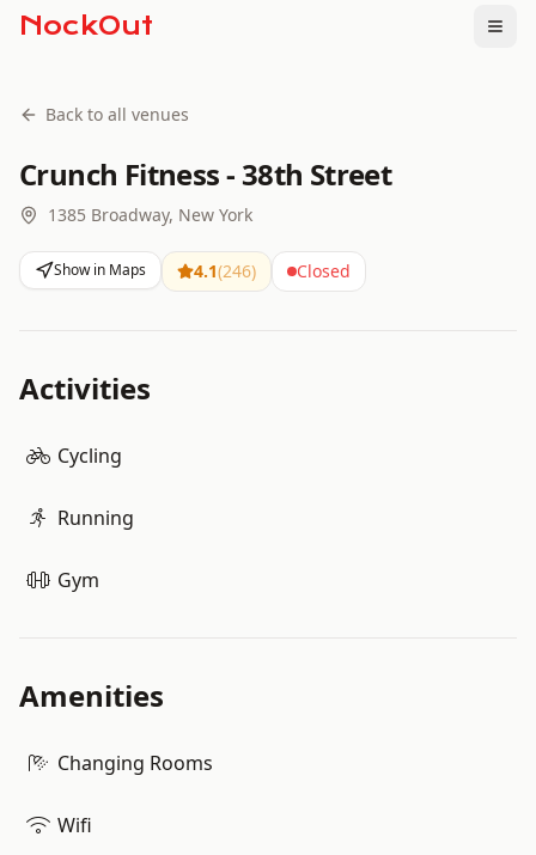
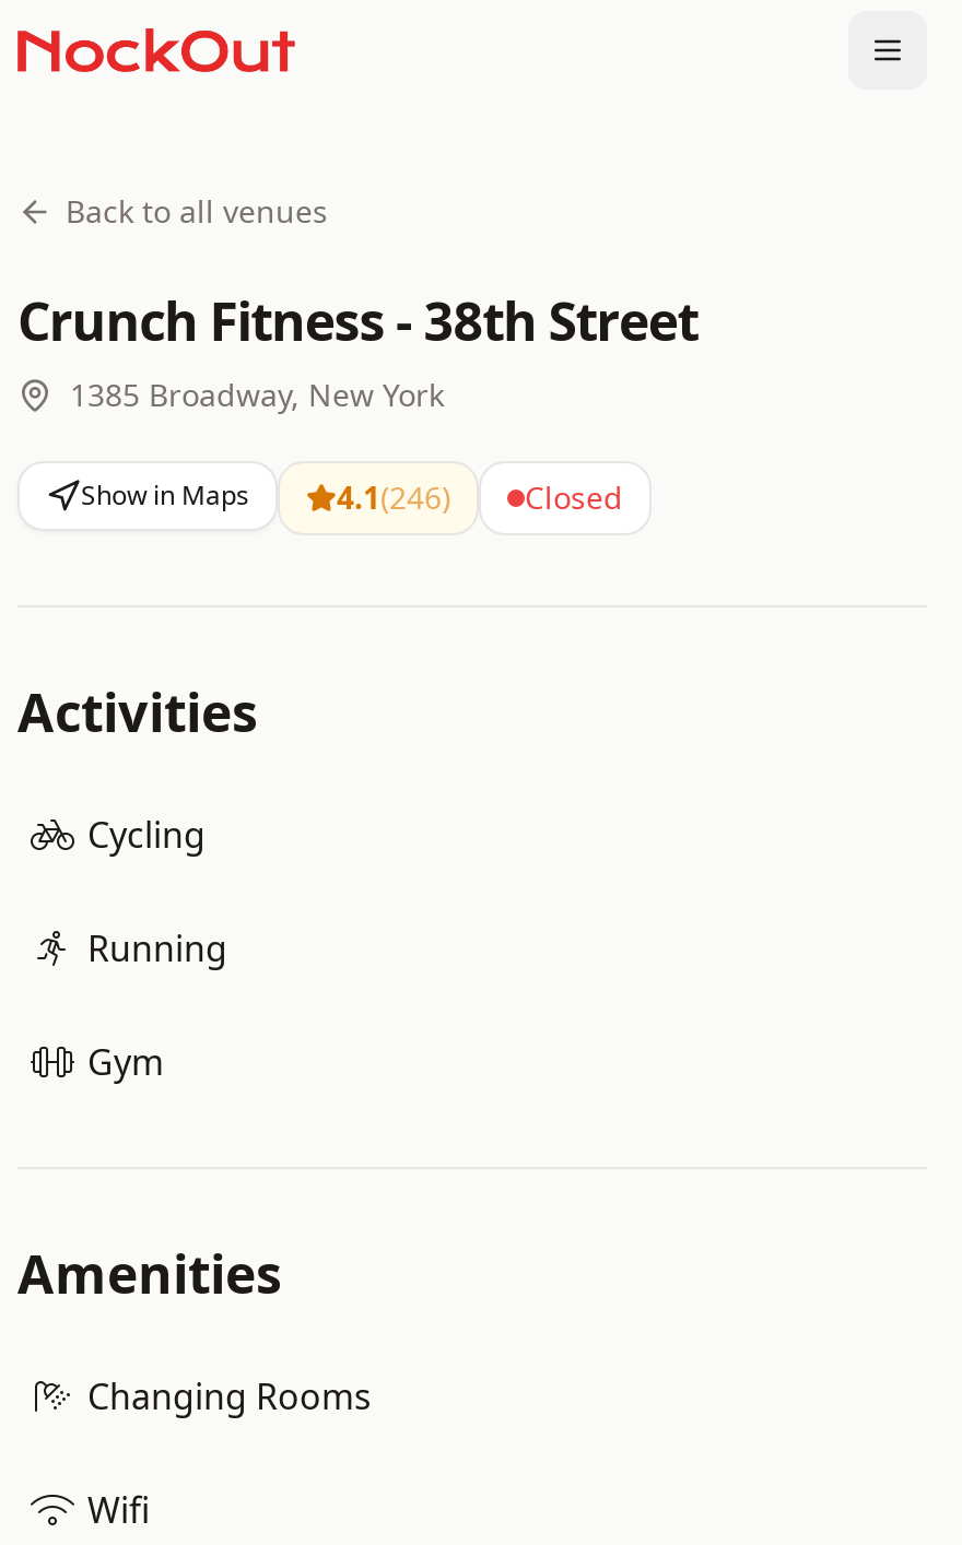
[19,11,153,41] NockOut -> none

